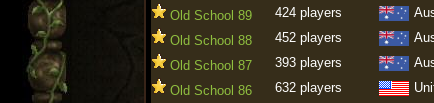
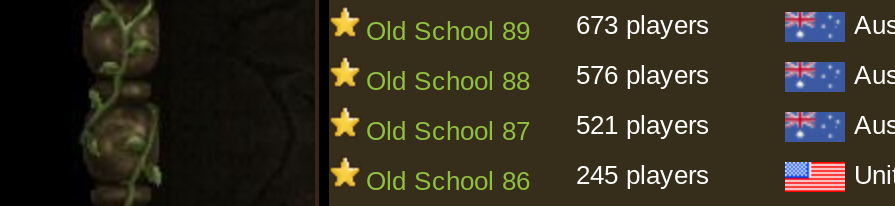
[169,5,341,23] Old School 89 424 players -> [366,10,710,46] Old School 89 673 players
[169,30,341,48] Old School 88 452 players -> [366,60,710,96] Old School 88 576 players
[169,55,341,73] Old School 87 393 players -> [366,110,710,146] Old School 87 521 players
[169,80,341,98] Old School 86 632 players -> [366,160,710,196] Old School 86 245 players

